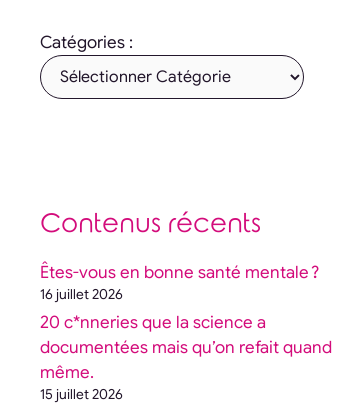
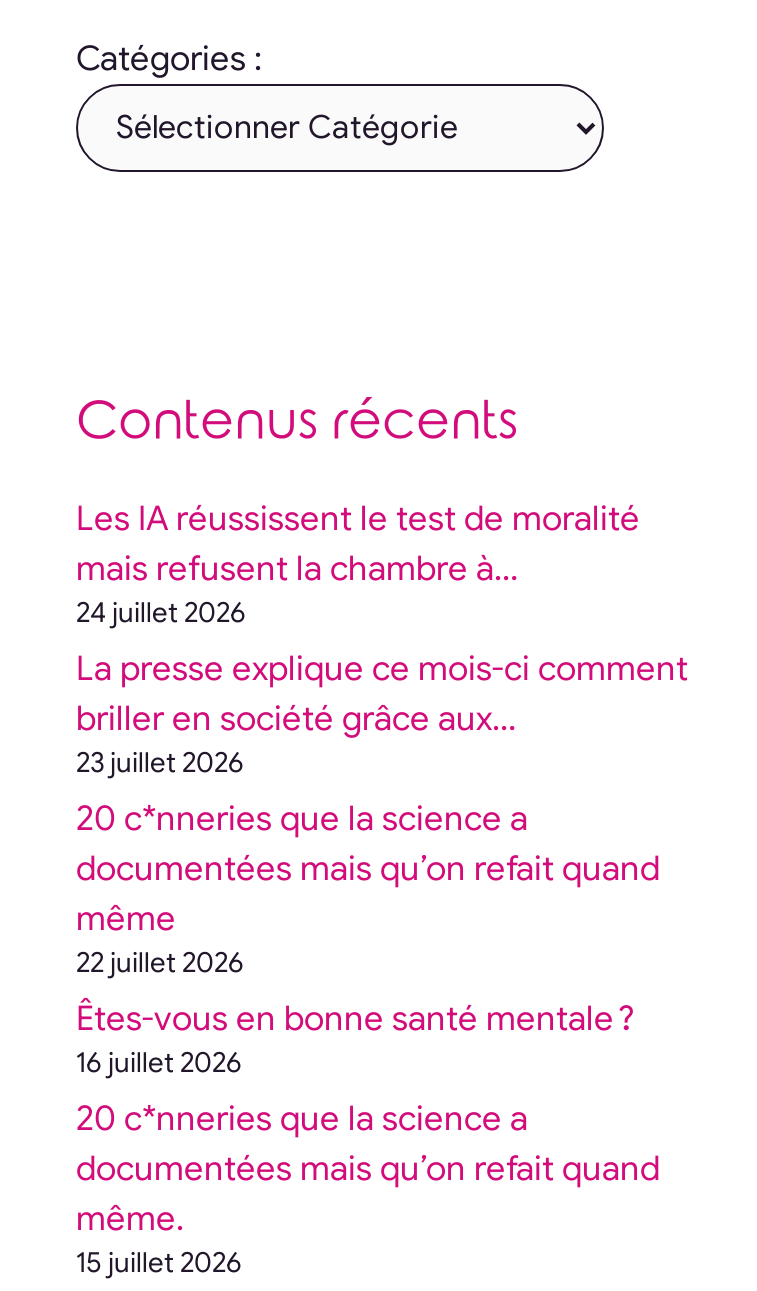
none -> [76,499,688,981] Les IA réussissent le test de moralité | mais refusent la chambre à… | 24 juillet 2026 | La presse explique ce mois-ci comment | briller en société grâce aux… | 23 juillet 2026 | 20 c*nneries que la science a | documentées mais qu’on refait quand | même | 22 juillet 2026

